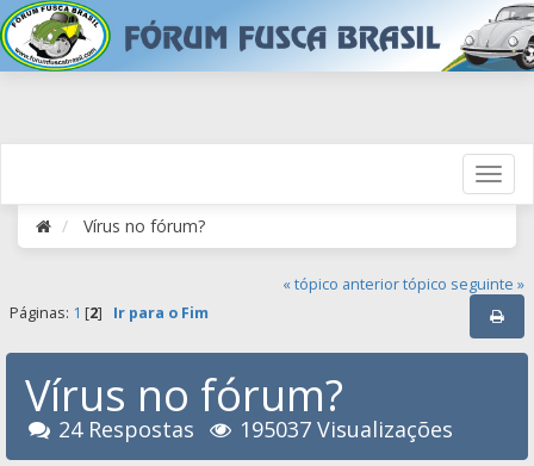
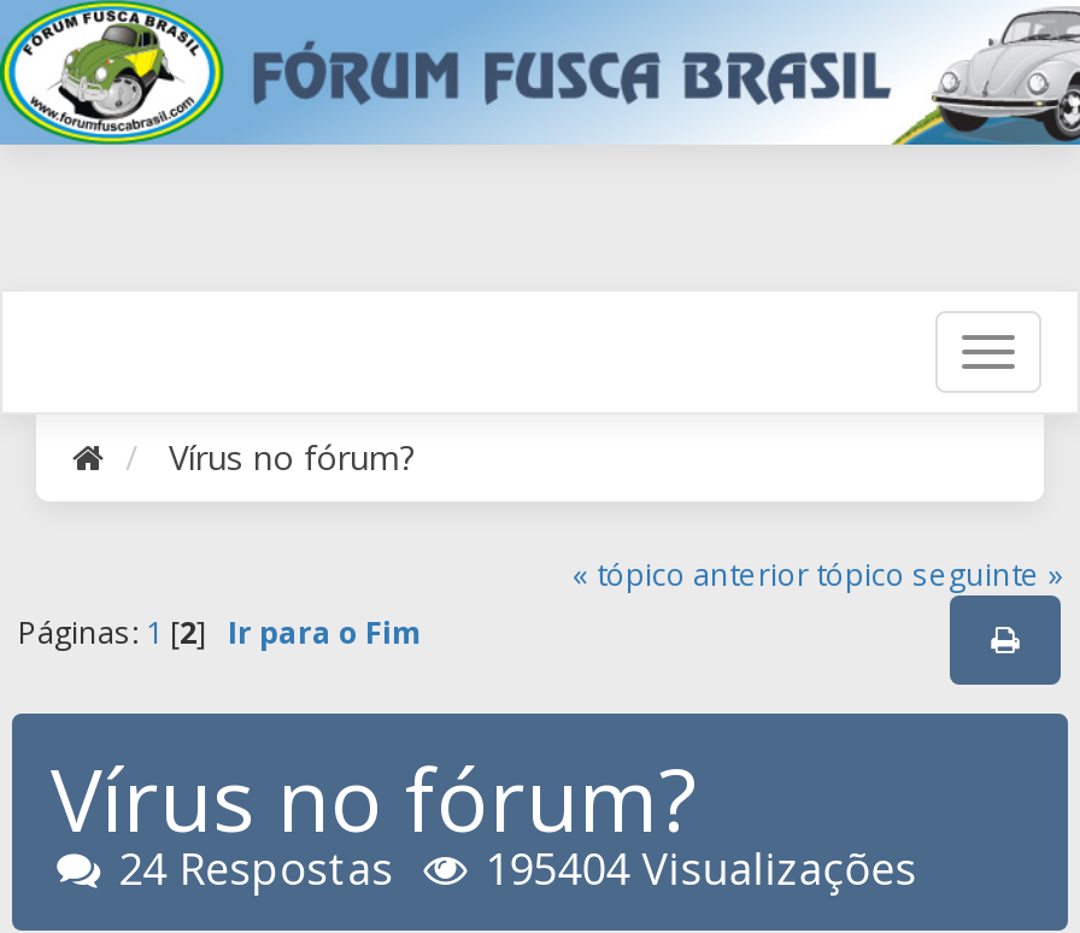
[240,415,453,443] 195037 Visualizações -> [485,839,917,897] 195404 Visualizações

